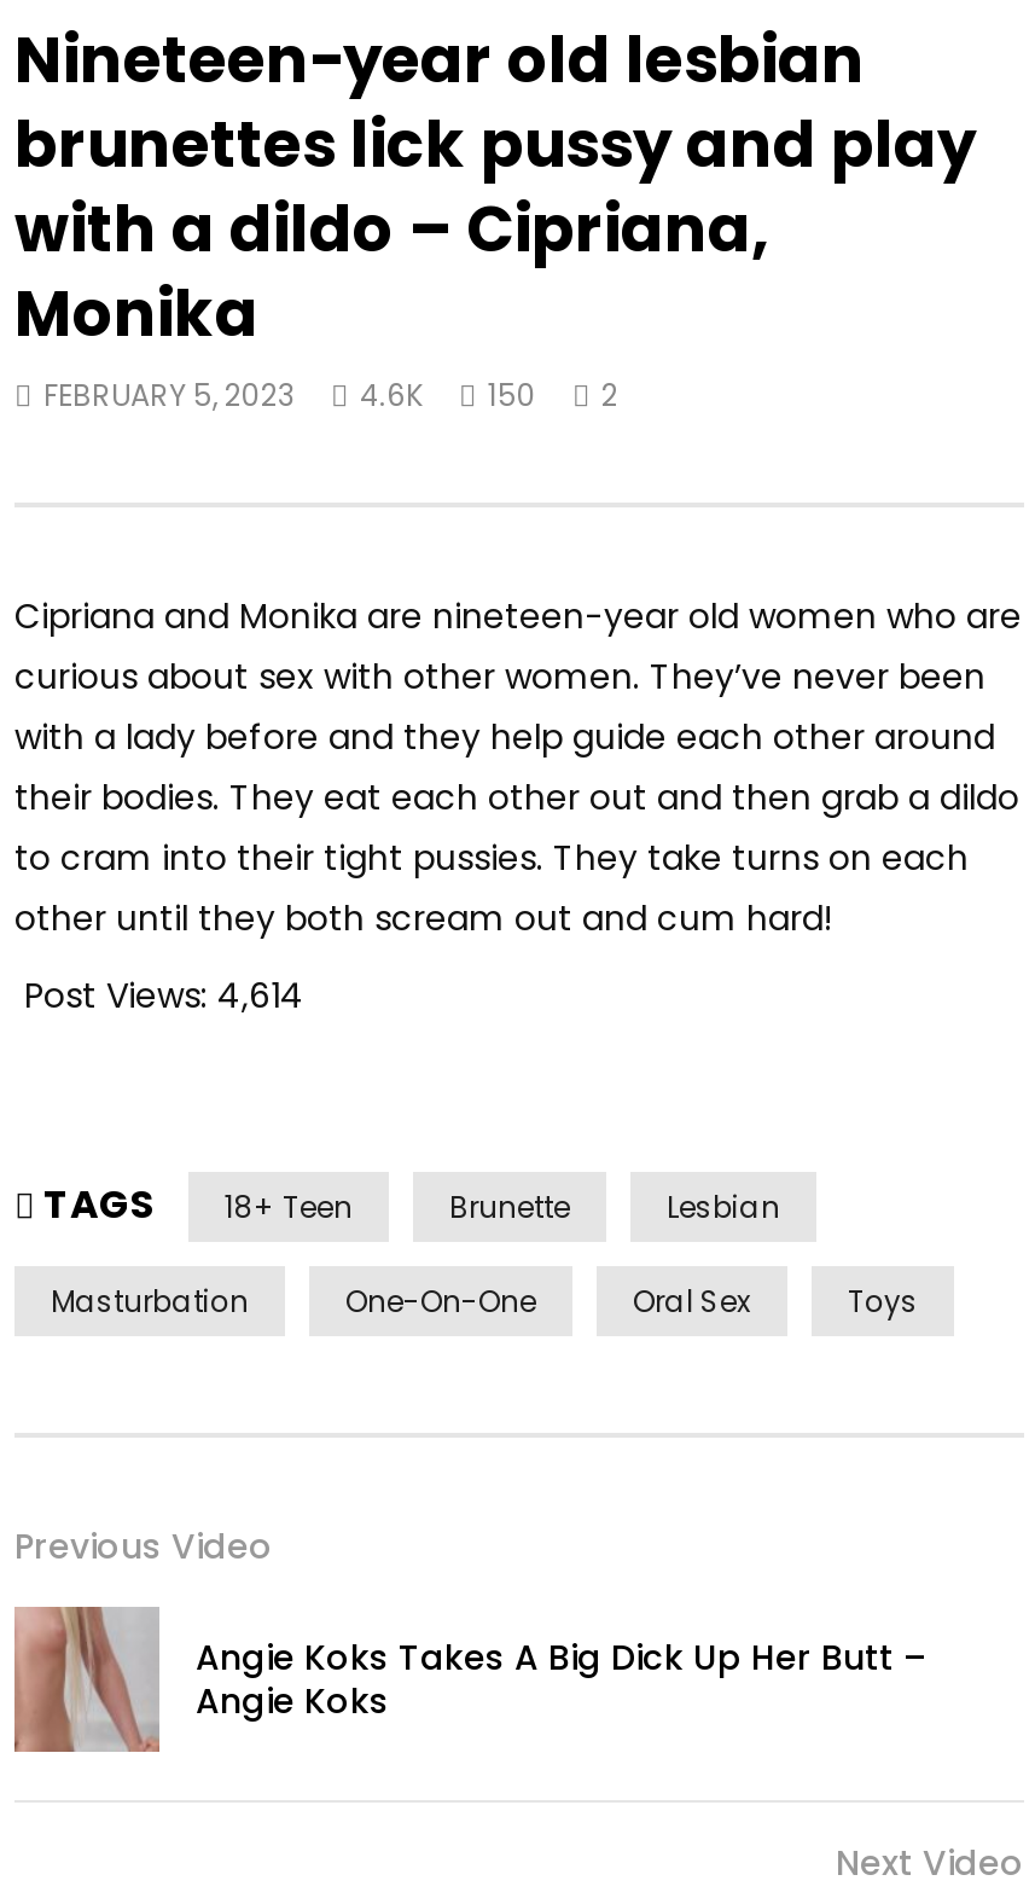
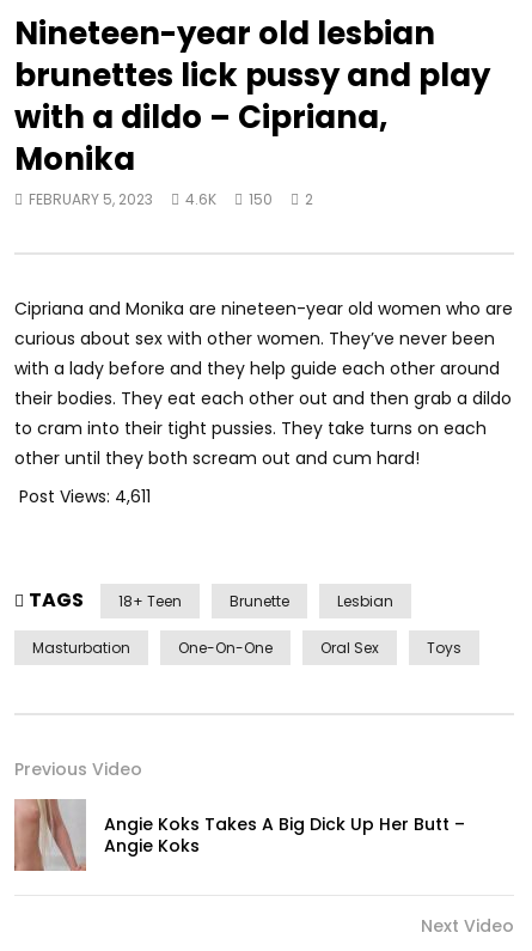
[24,972,304,1020] Post Views: 4,614 -> [19,485,151,509] Post Views: 4,611

